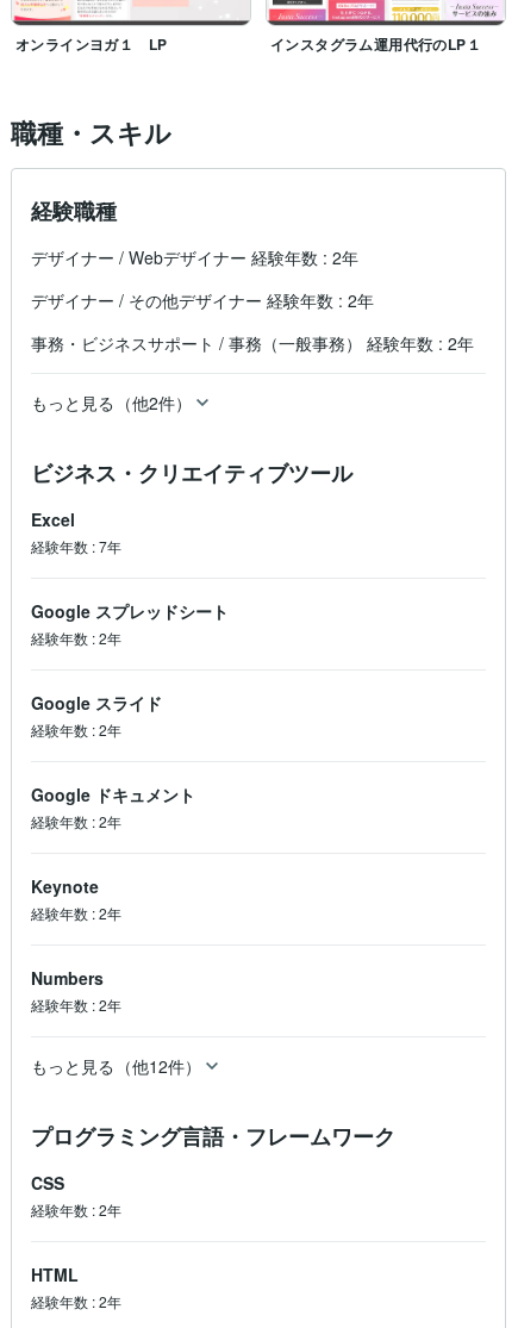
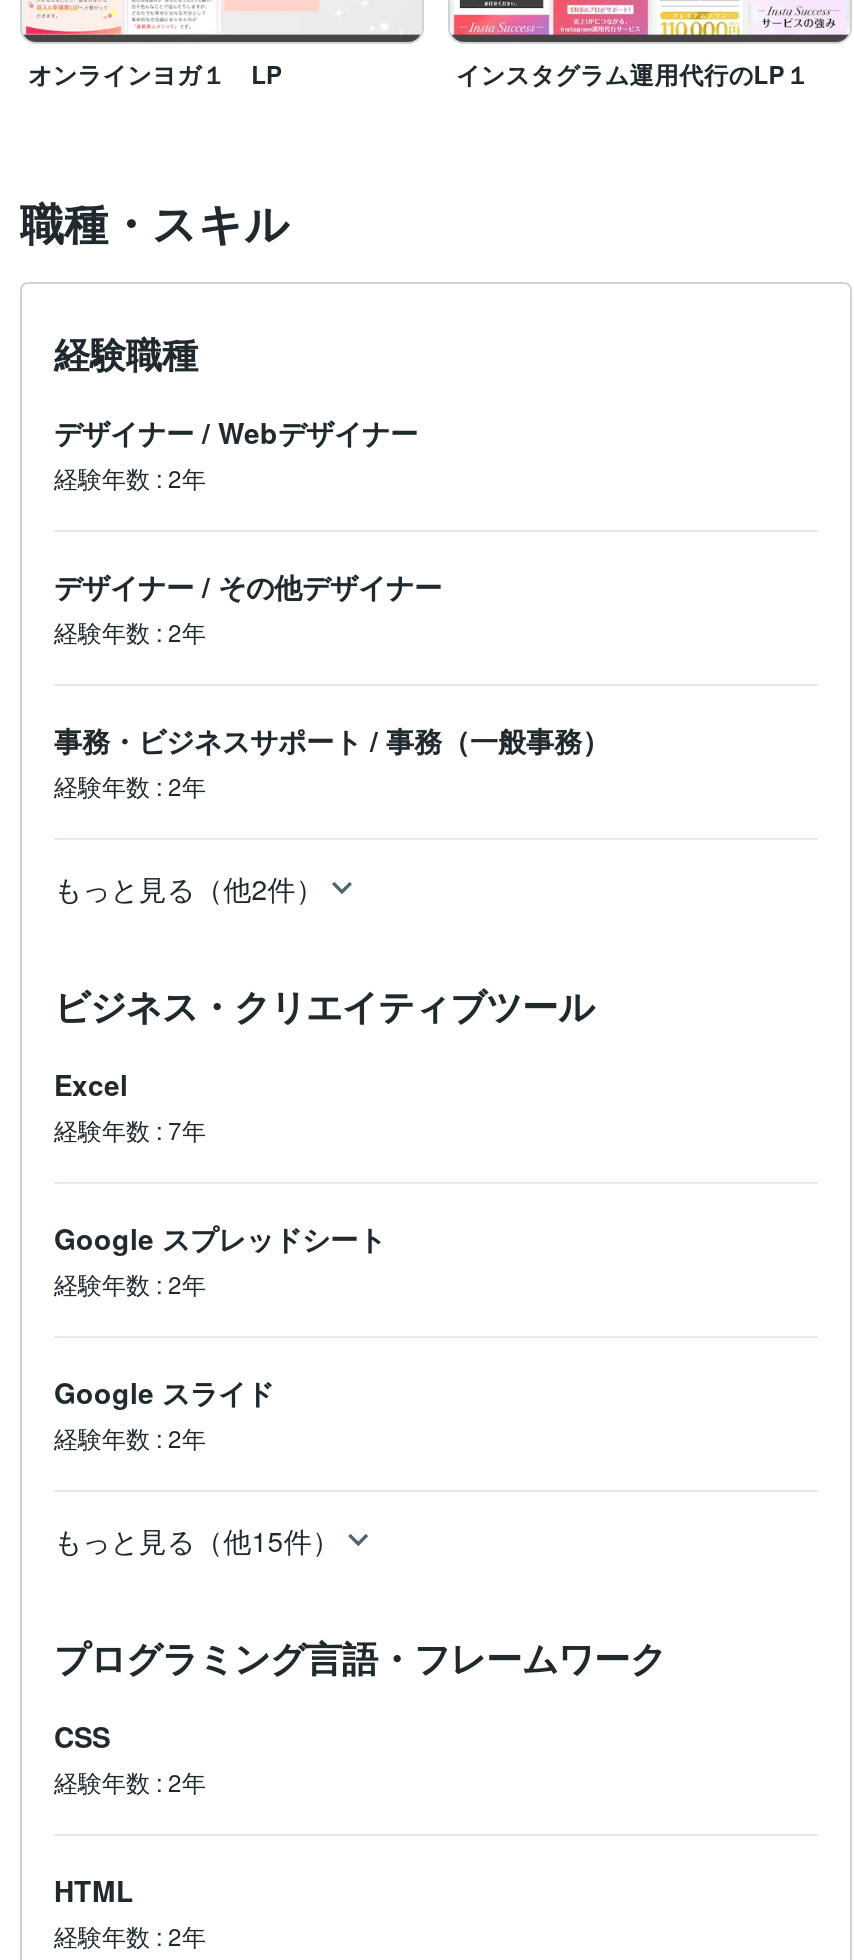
moved [31,391,352,740] -> [54,868,594,1454]: もっと見る（他2件） | ビジネス・クリエイティブツール | Excel | 経験年数 : 7年 | Google スプレッドシート | 経験年数 : 2年 | Google スライド | 経験年数 : 2年
[31,782,201,1078] Google ドキュメント | 経験年数 : 2年 | Keynote | 経験年数 : 2年 | Numbers | 経験年数 : 2年 | もっと見る（他12件） -> [54,1520,340,1560] もっと見る（他15件）

